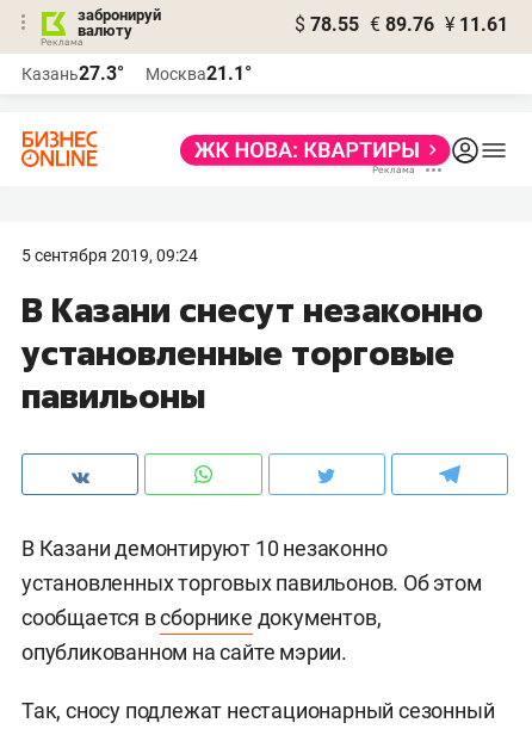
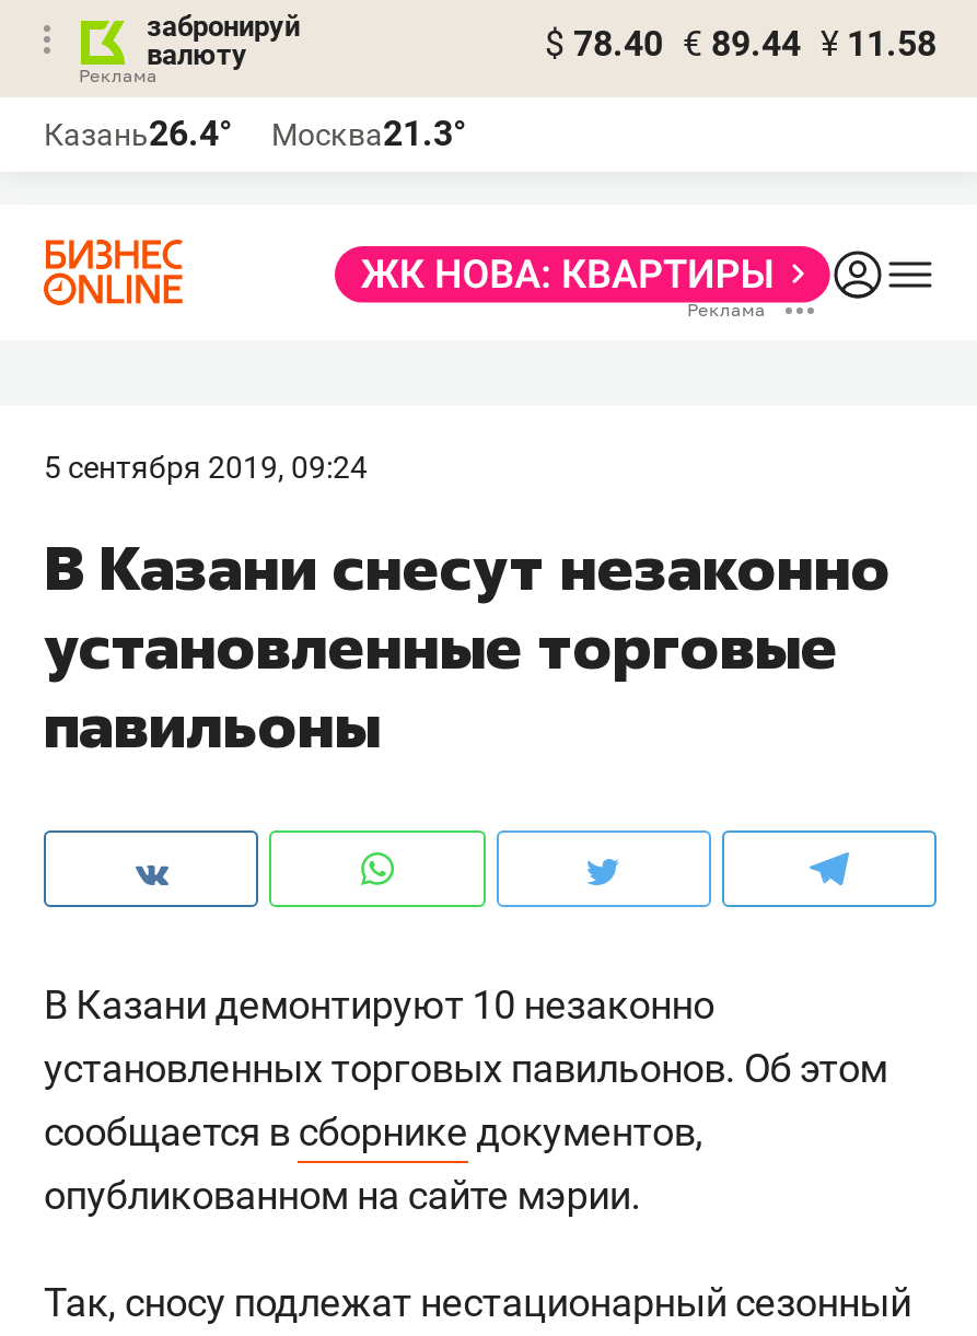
[295,13,508,36] $ 78.55 € 89.76 ¥ 11.61 -> [545,23,937,65] $ 78.40 € 89.44 ¥ 11.58
[21,62,124,85] Казань27.3° -> [44,113,232,154] Казань26.4°
[146,62,252,85] Москва21.1° -> [271,113,466,154] Москва21.3°

